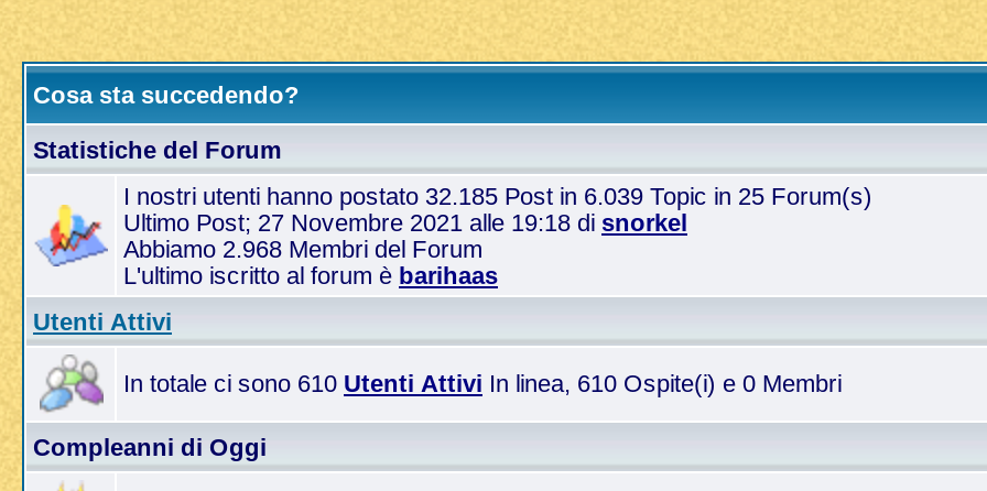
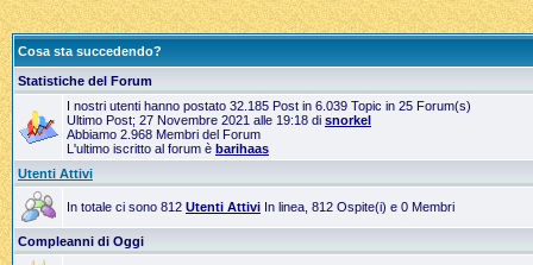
[123,370,842,396] In totale ci sono 610 Utenti Attivi In linea, 610 Ospite(i) e 0 Membri -> [67,200,454,214] In totale ci sono 812 Utenti Attivi In linea, 812 Ospite(i) e 0 Membri

